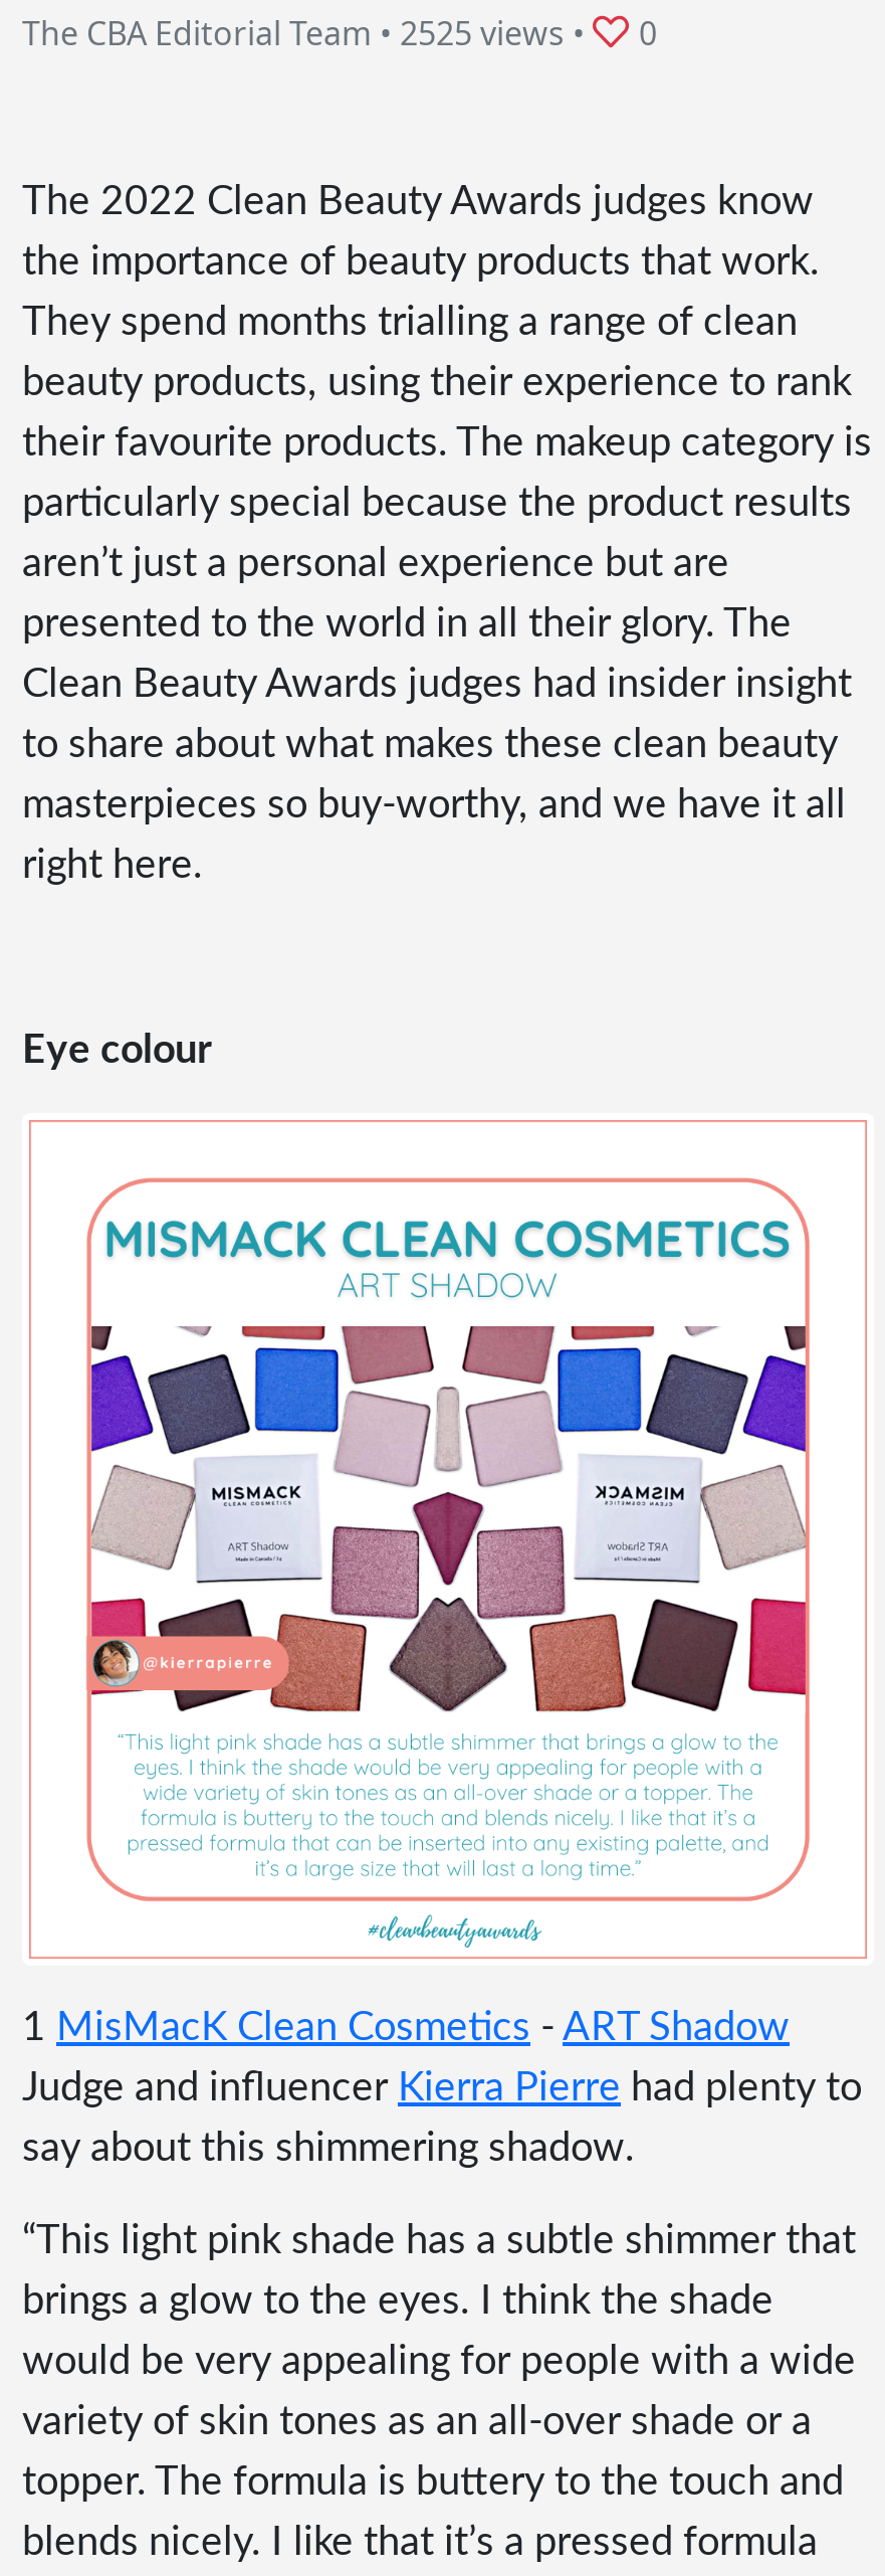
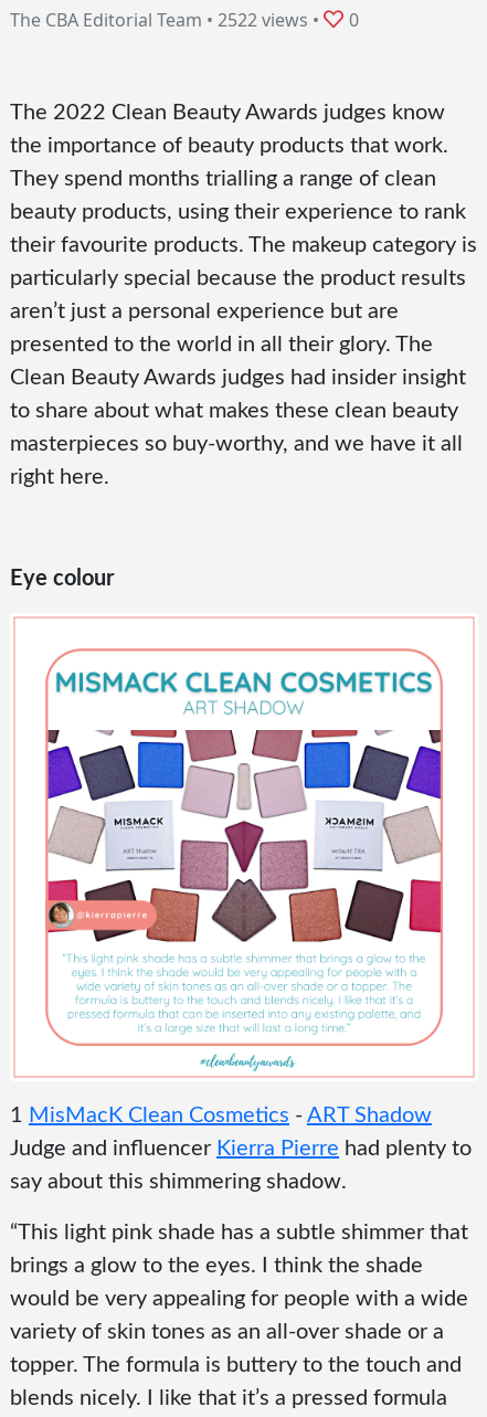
[22,11,593,55] The CBA Editorial Team • 2525 views • -> [10,8,324,32] The CBA Editorial Team • 2522 views •

